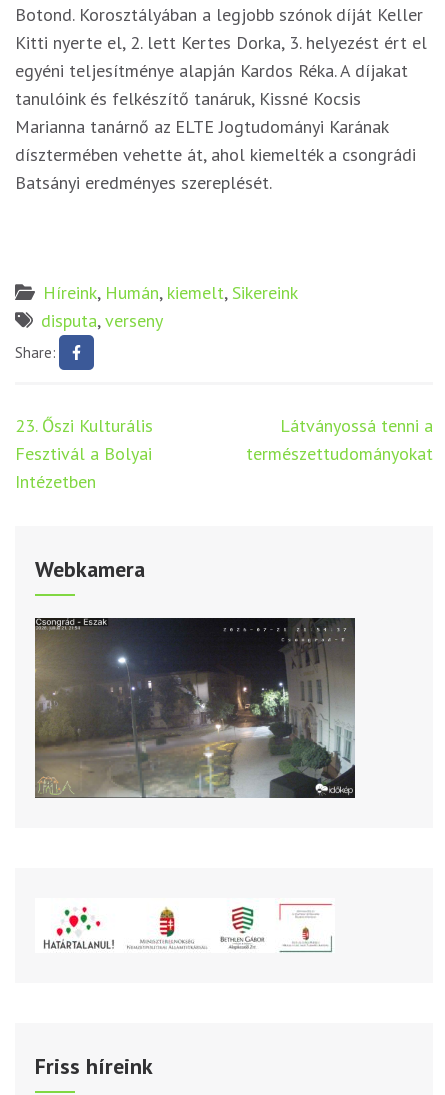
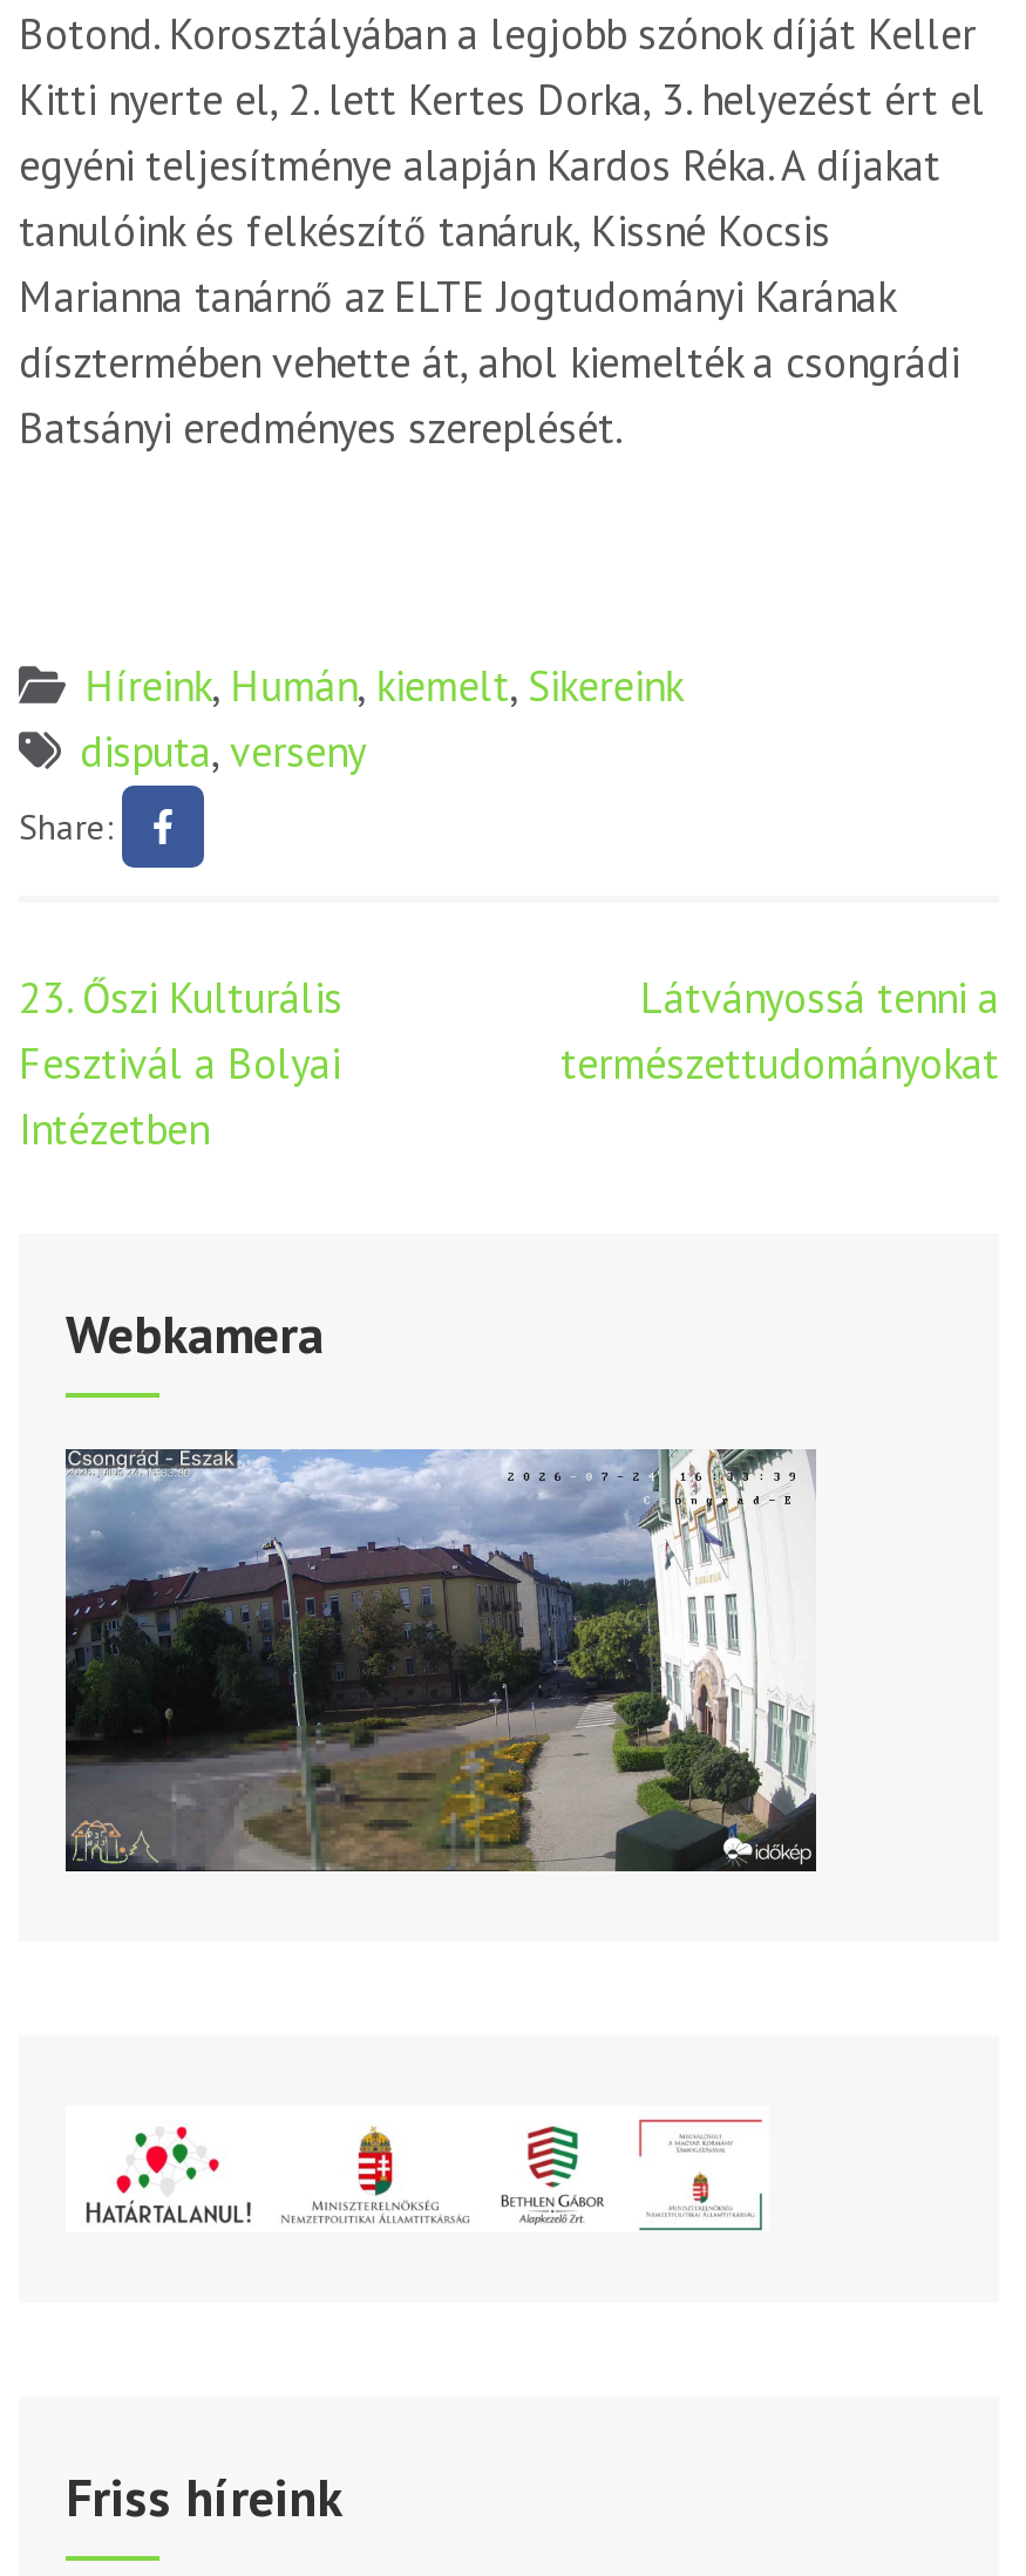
[34,617,356,798] [image] -> [63,1447,816,1871] [image]

